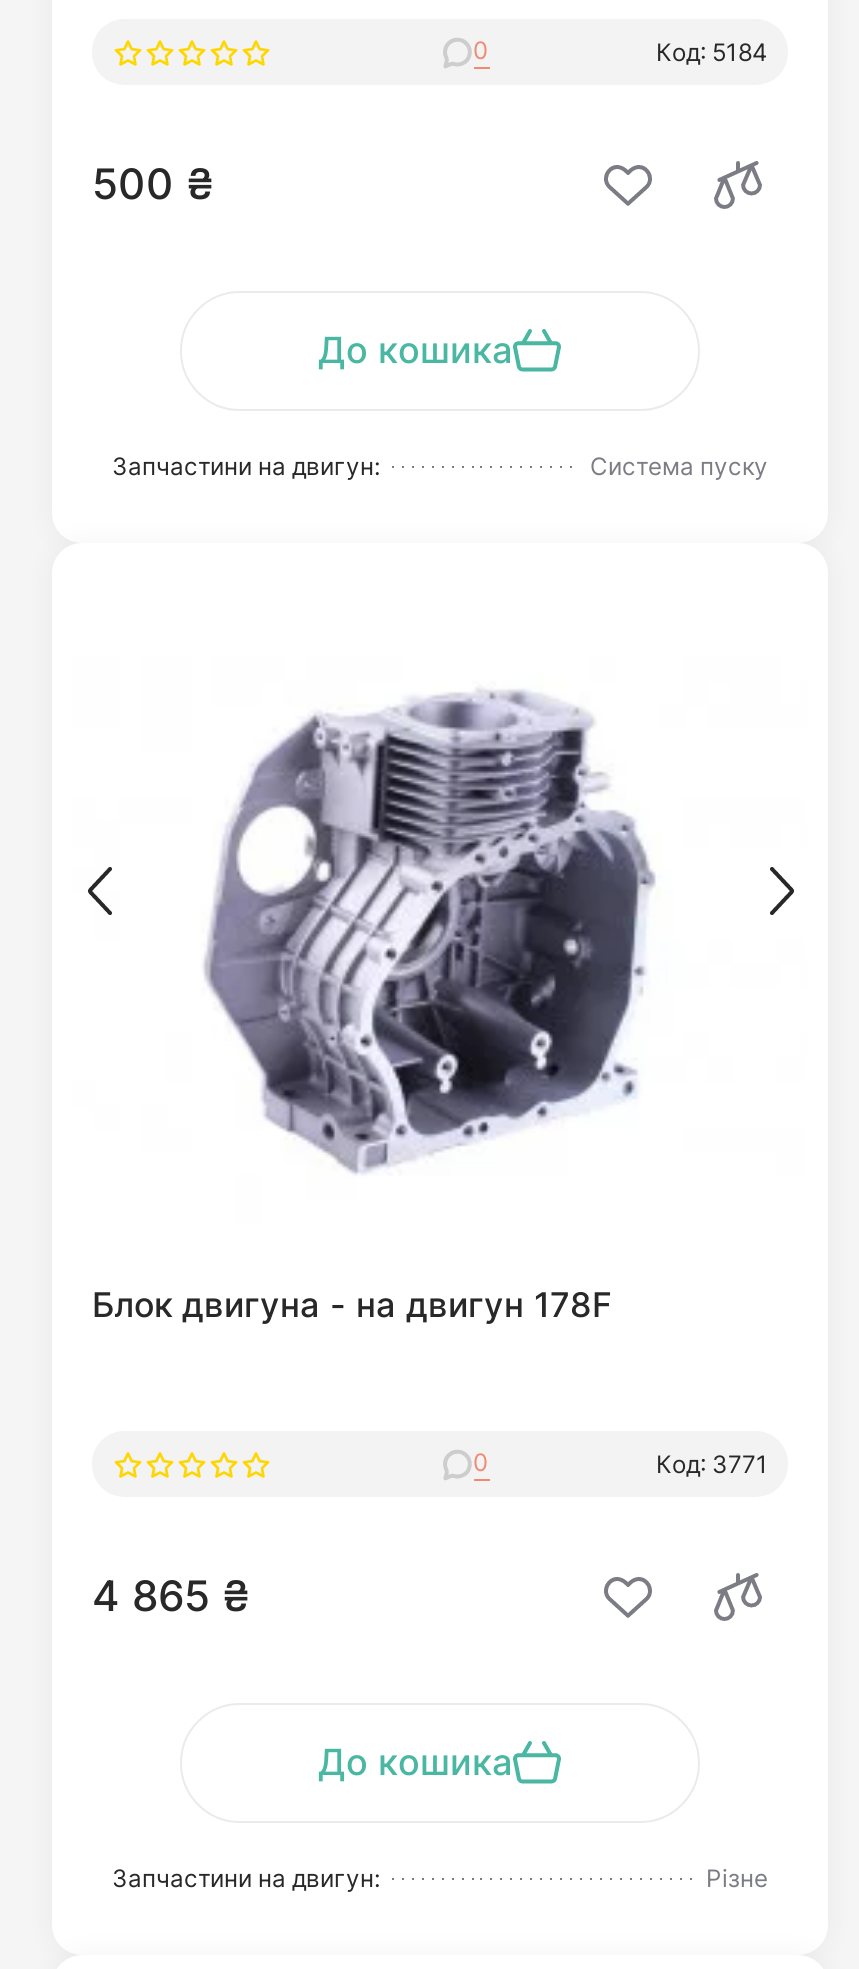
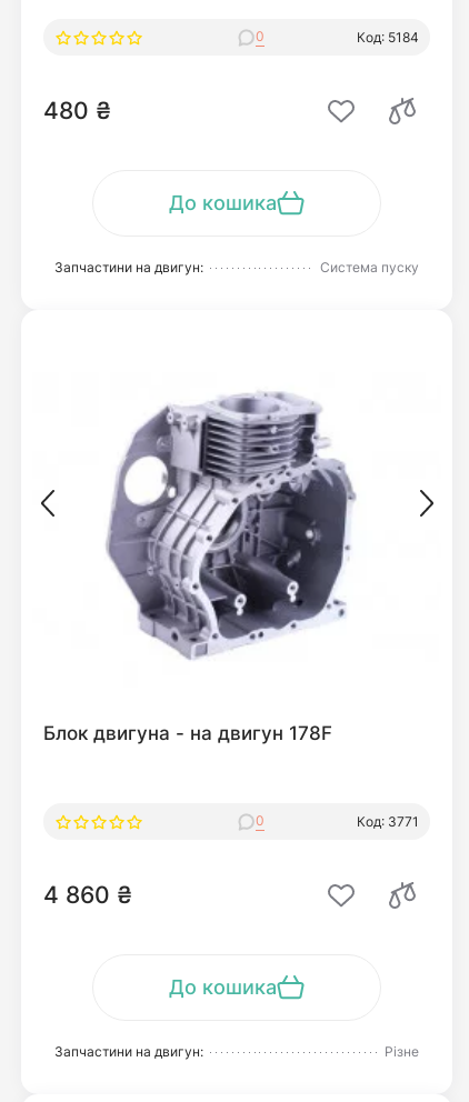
[92,159,214,209] 500 ₴ -> [43,97,111,124] 480 ₴
[92,1571,250,1621] 4 865 ₴ -> [43,881,132,909] 4 860 ₴

